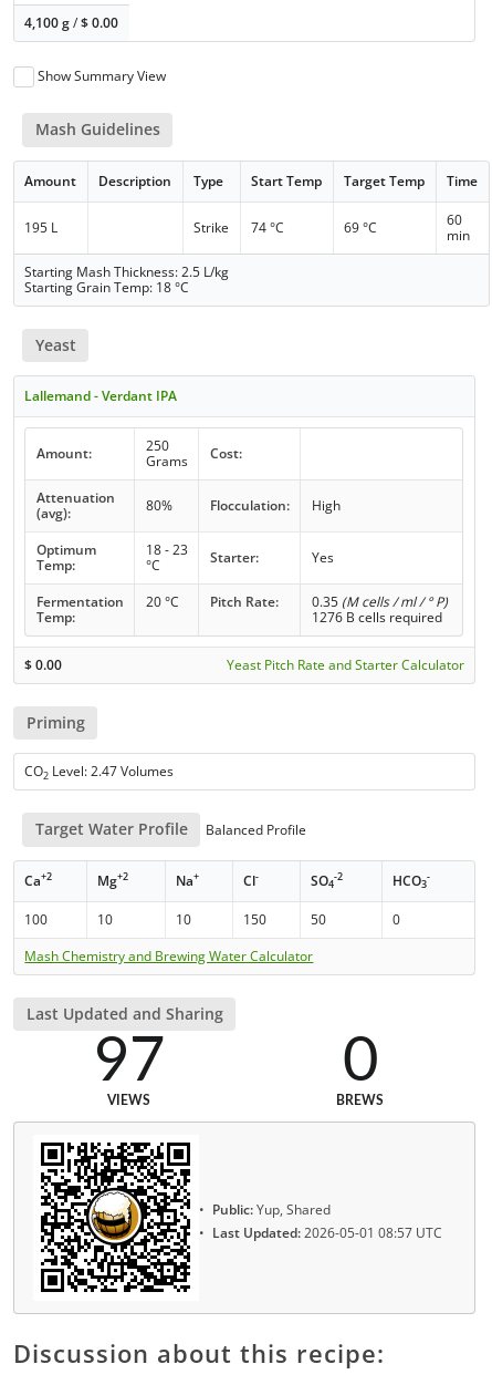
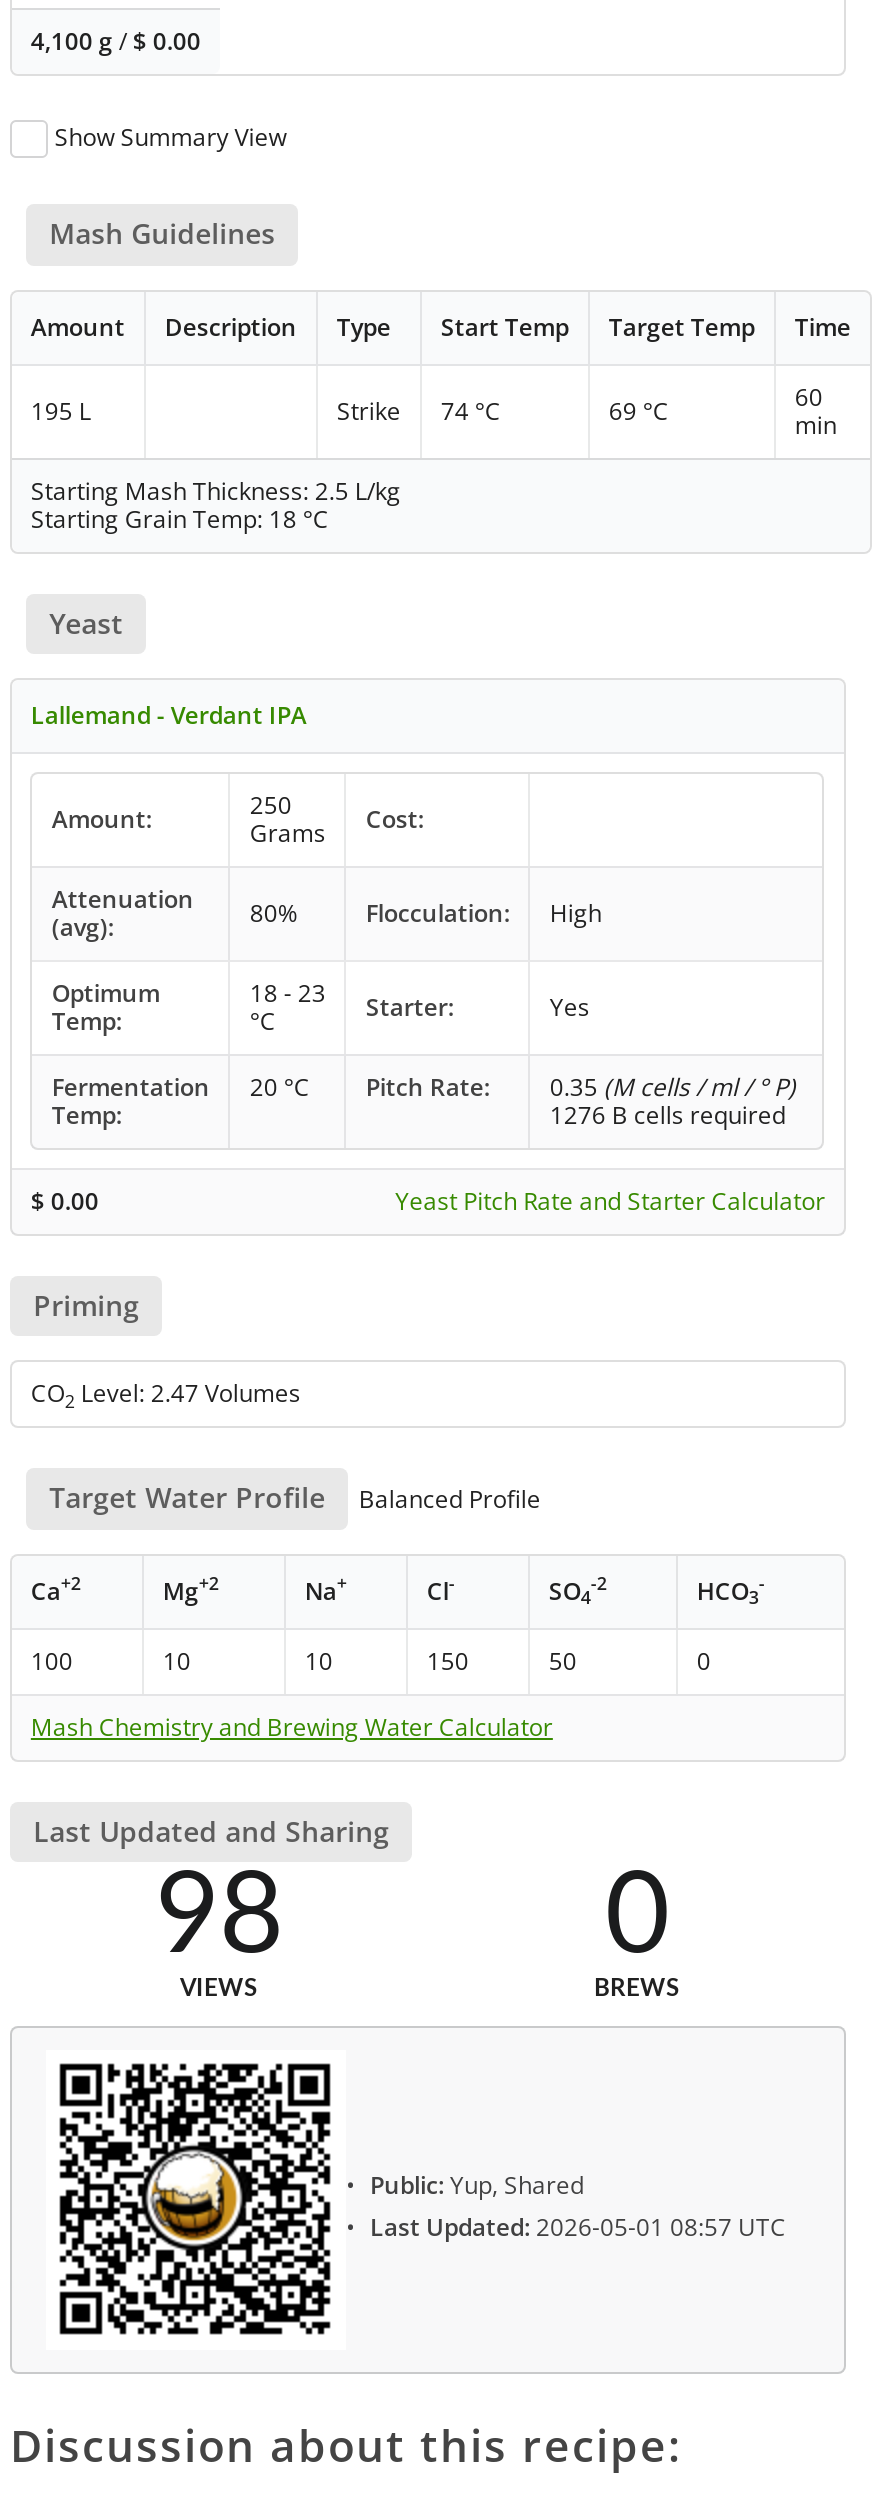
[93,1031,164,1093] 97 -> [155,1862,283,1974] 98

